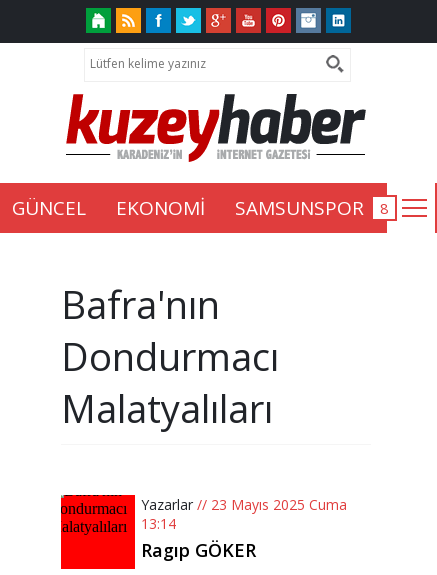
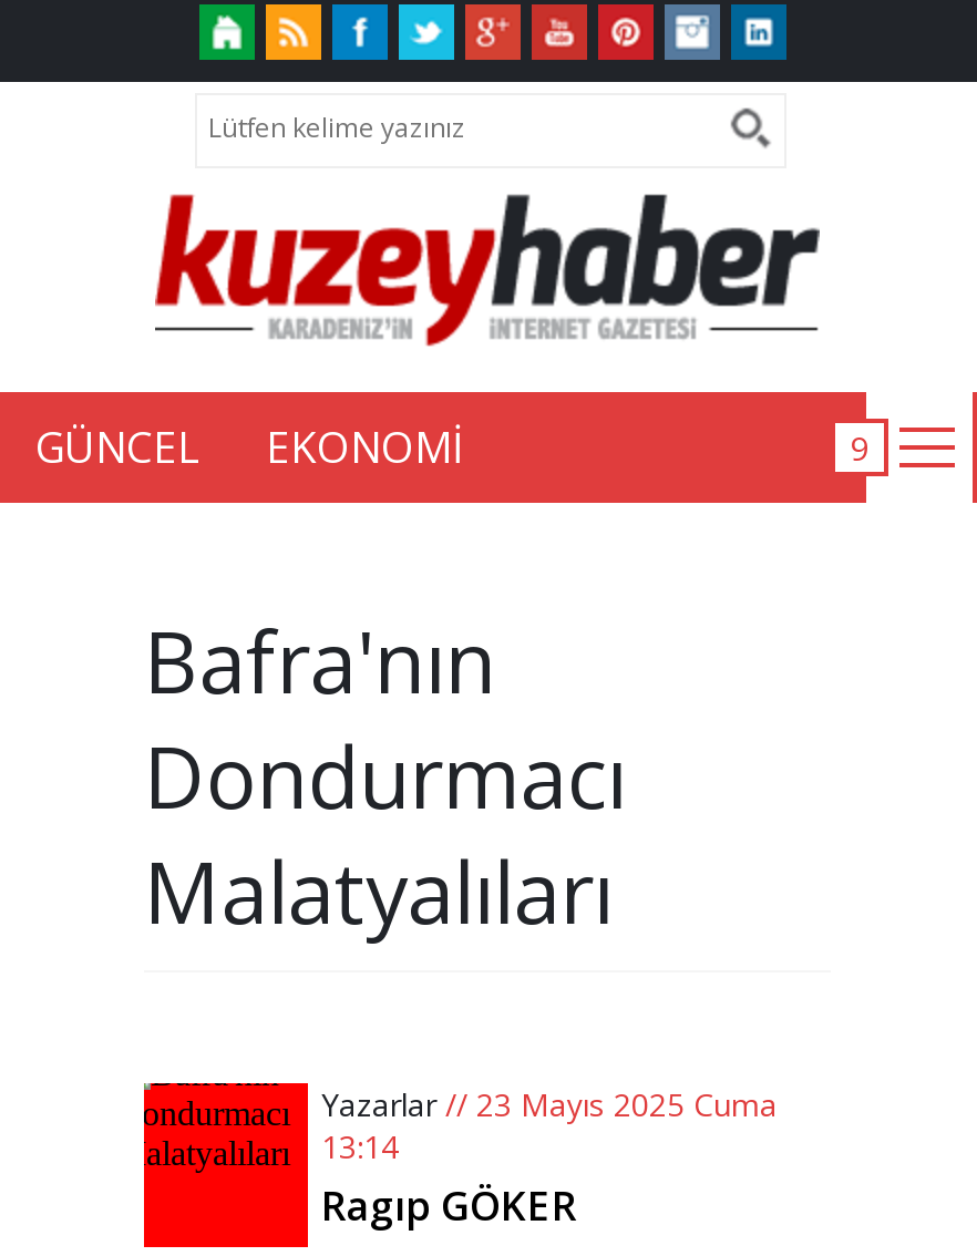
[235,195,364,221] SAMSUNSPOR -> none

